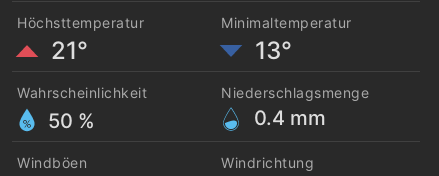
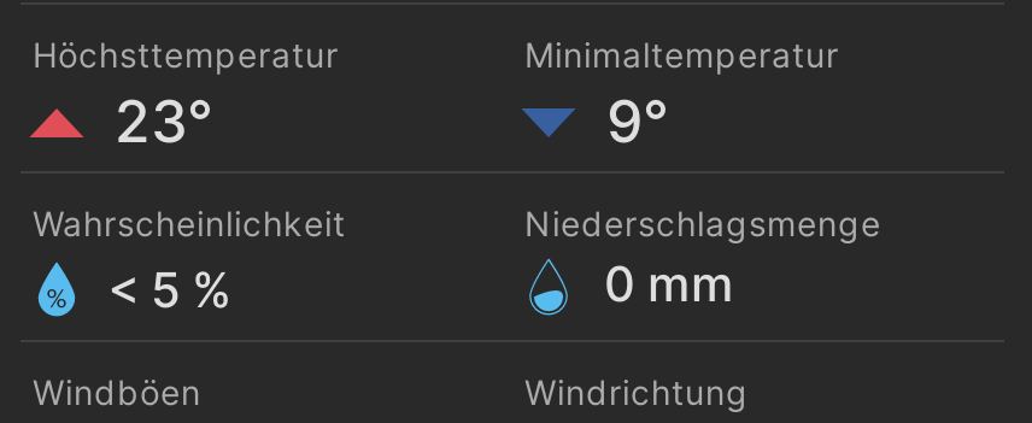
[51,36,88,65] 21° -> [115,87,213,157] 23°
[255,36,292,65] 13° -> [606,87,669,157] 9°
[48,108,95,132] 50 % -> [107,262,233,319] < 5 %
[254,106,326,130] 0.4 mm -> [604,255,734,313] 0 mm

